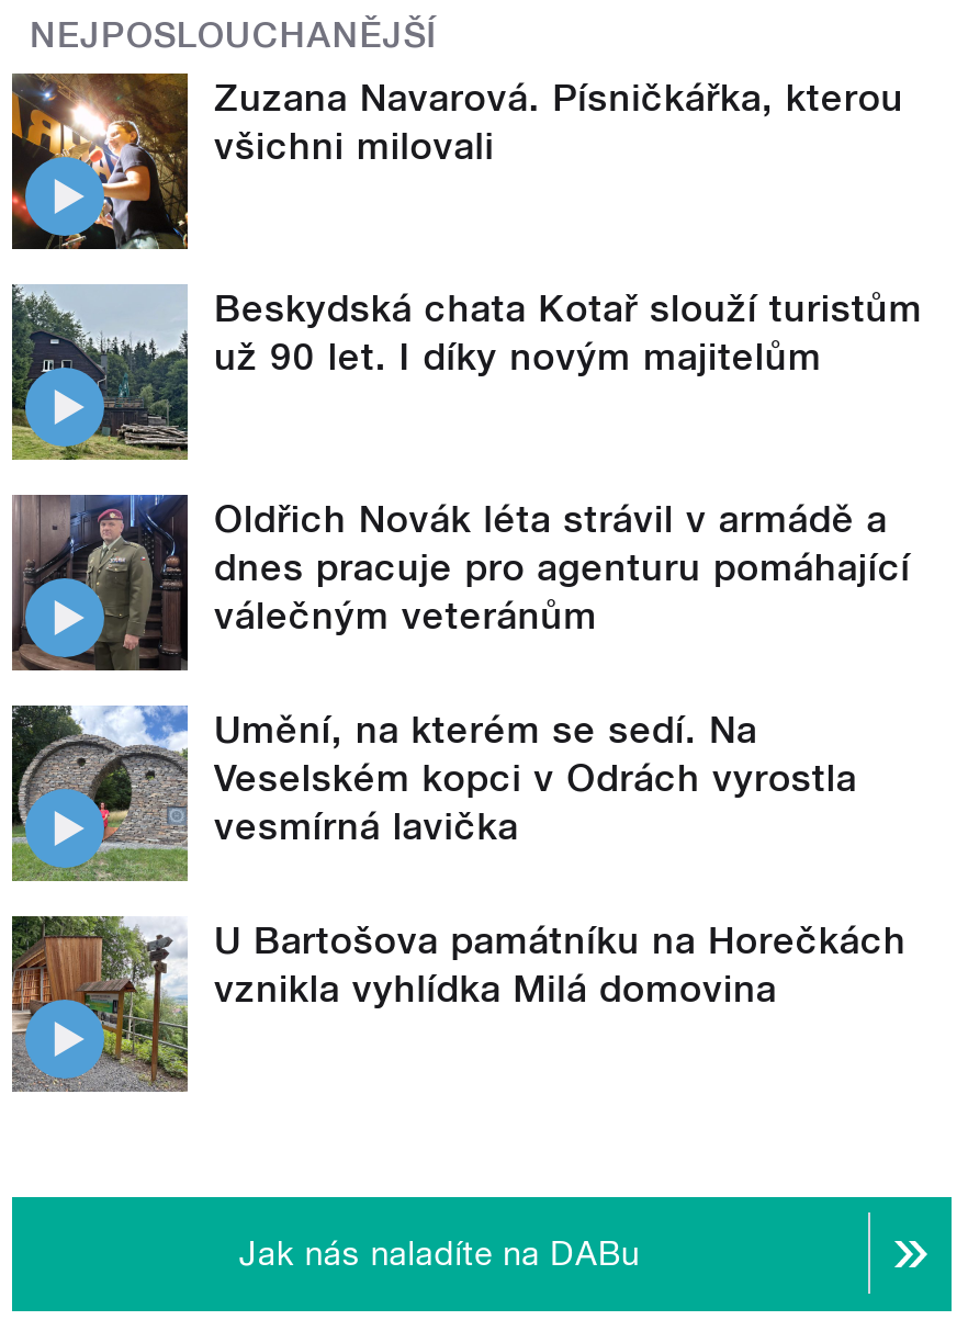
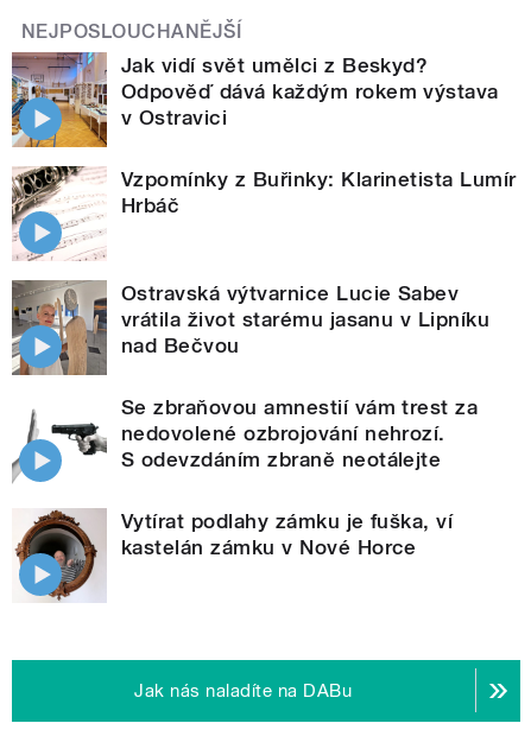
[10,71,904,251] [image] | Zuzana Navarová. Písničkářka, kterou | všichni milovali -> [11,51,499,148] [image] | Jak vidí svět umělci z Beskyd? | Odpověď dává každým rokem výstava | v Ostravici
[10,284,923,462] [image] | Beskydská chata Kotař slouží turistům | už 90 let. I díky novým majitelům -> [12,165,516,261] [image] | Vzpomínky z Buřinky: Klarinetista Lumír | Hrbáč
[10,493,910,673] [image] | Oldřich Novák léta strávil v armádě a | dnes pracuje pro agenturu pomáhající | válečným veteránům -> [12,280,490,376] [image] | Ostravská výtvarnice Lucie Sabev | vrátila život starému jasanu v Lipníku | nad Bečvou
[10,703,857,883] [image] | Umění, na kterém se sedí. Na | Veselském kopci v Odrách vyrostla | vesmírná lavička -> [12,394,478,489] [image] | Se zbraňovou amnestií vám trest za | nedovolené ozbrojování nehrozí. | S odevzdáním zbraně neotálejte
[10,914,906,1094] [image] | U Bartošova památníku na Horečkách | vznikla vyhlídka Milá domovina -> [12,508,453,603] [image] | Vytírat podlahy zámku je fuška, ví | kastelán zámku v Nové Horce

